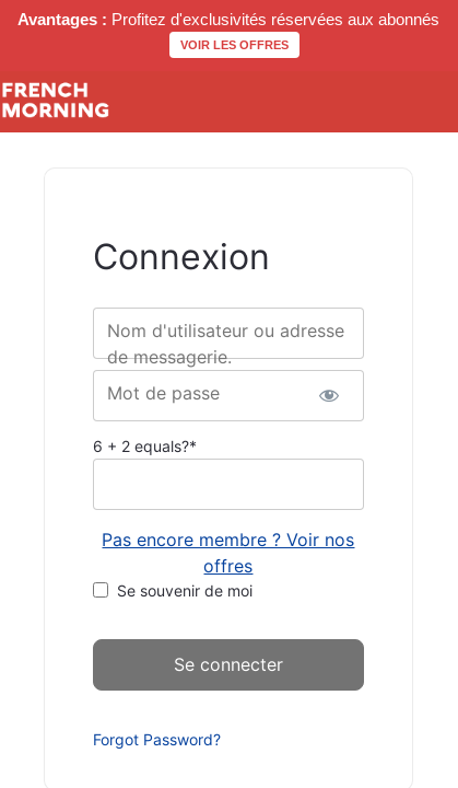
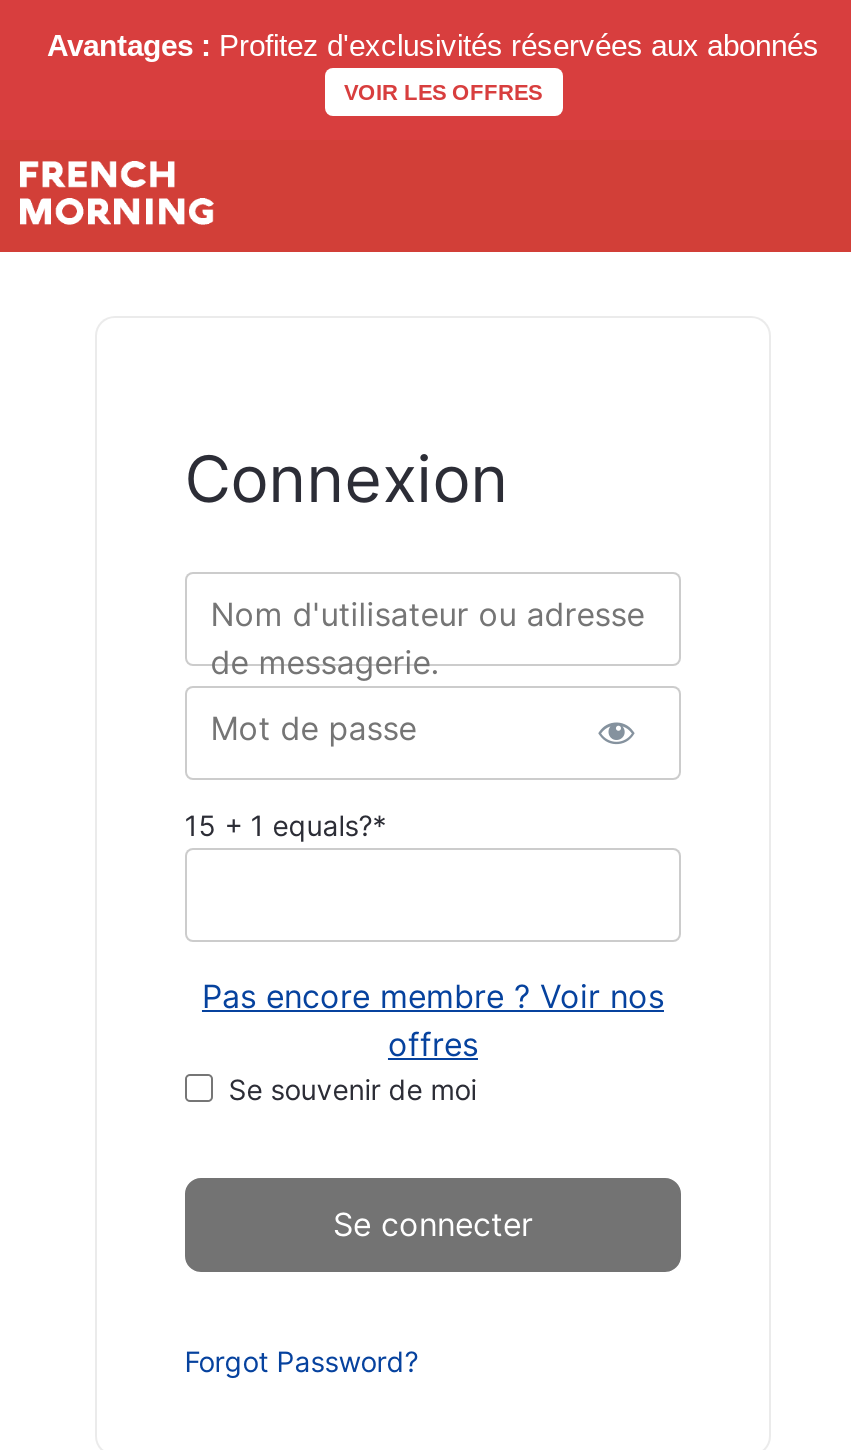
[93,437,197,455] 6 + 2 equals?* -> [185,808,387,842] 15 + 1 equals?*

